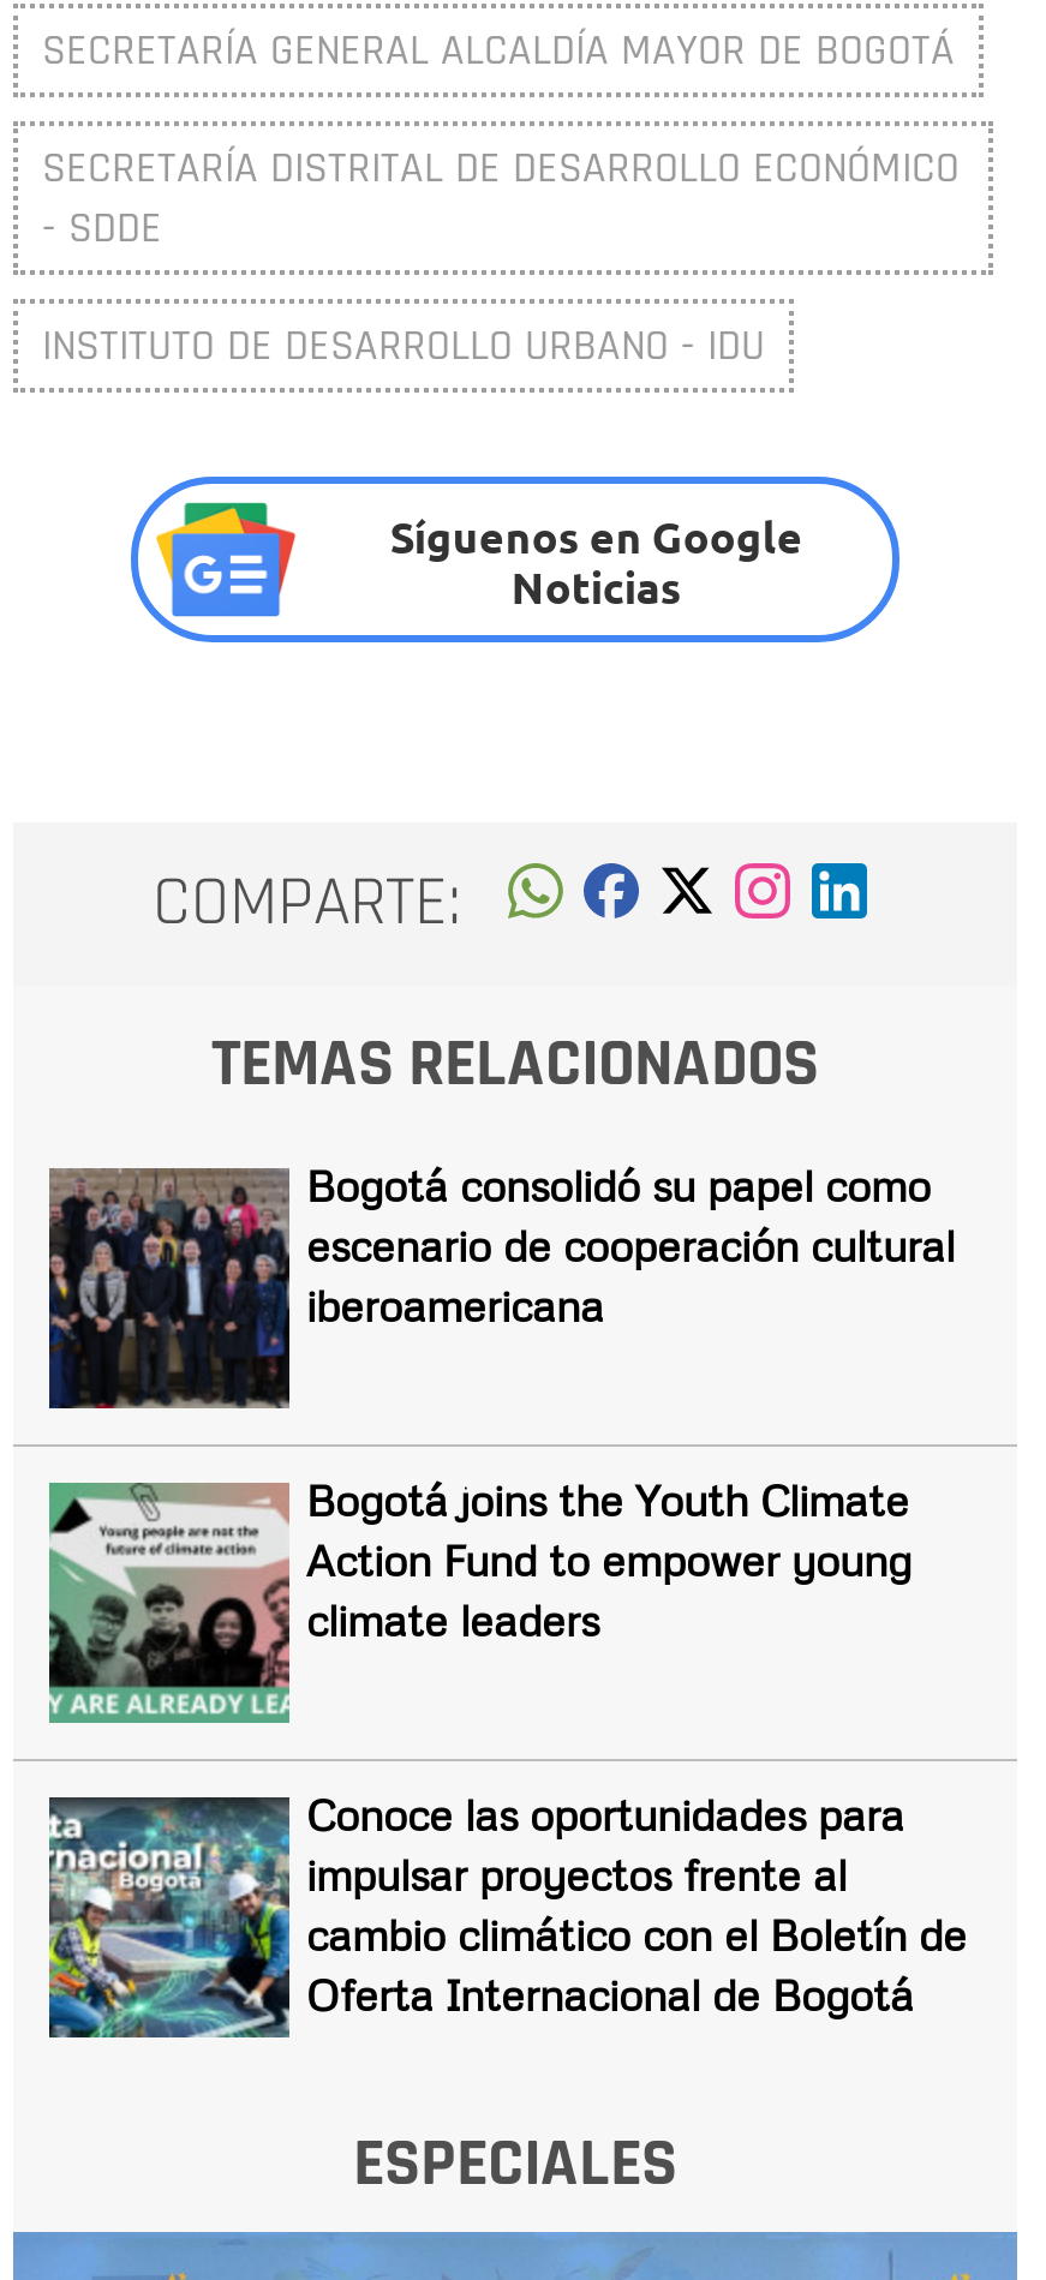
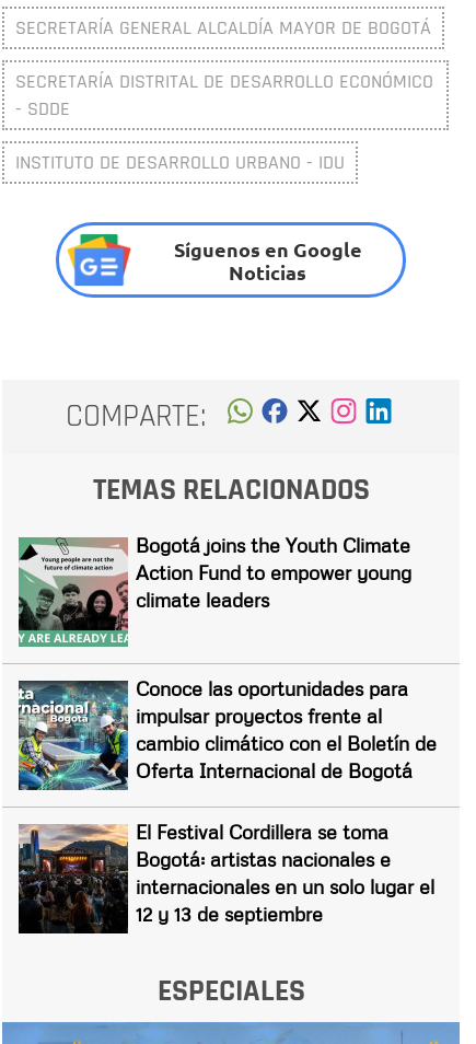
[47,1158,955,1411] [image] | Bogotá consolidó su papel como | escenario de cooperación cultural | iberoamericana -> none
moved [44,1473,967,2020] -> [16,533,437,782]: [image] | Bogotá joins the Youth Climate | Action Fund to empower young | climate leaders | Conoce las oportunidades para | impulsar proyectos frente al | cambio climático con el Boletín de | Oferta Internacional de Bogotá
none -> [18,819,434,935] [image] | El Festival Cordillera se toma | Bogotá: artistas nacionales e | internacionales en un solo lugar el | 12 y 13 de septiembre

